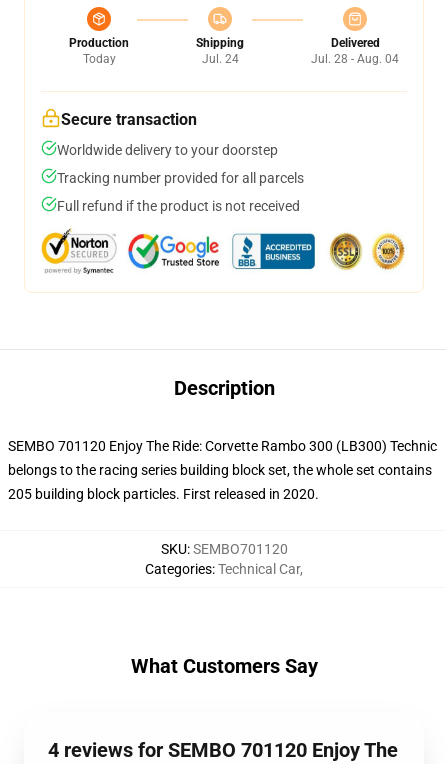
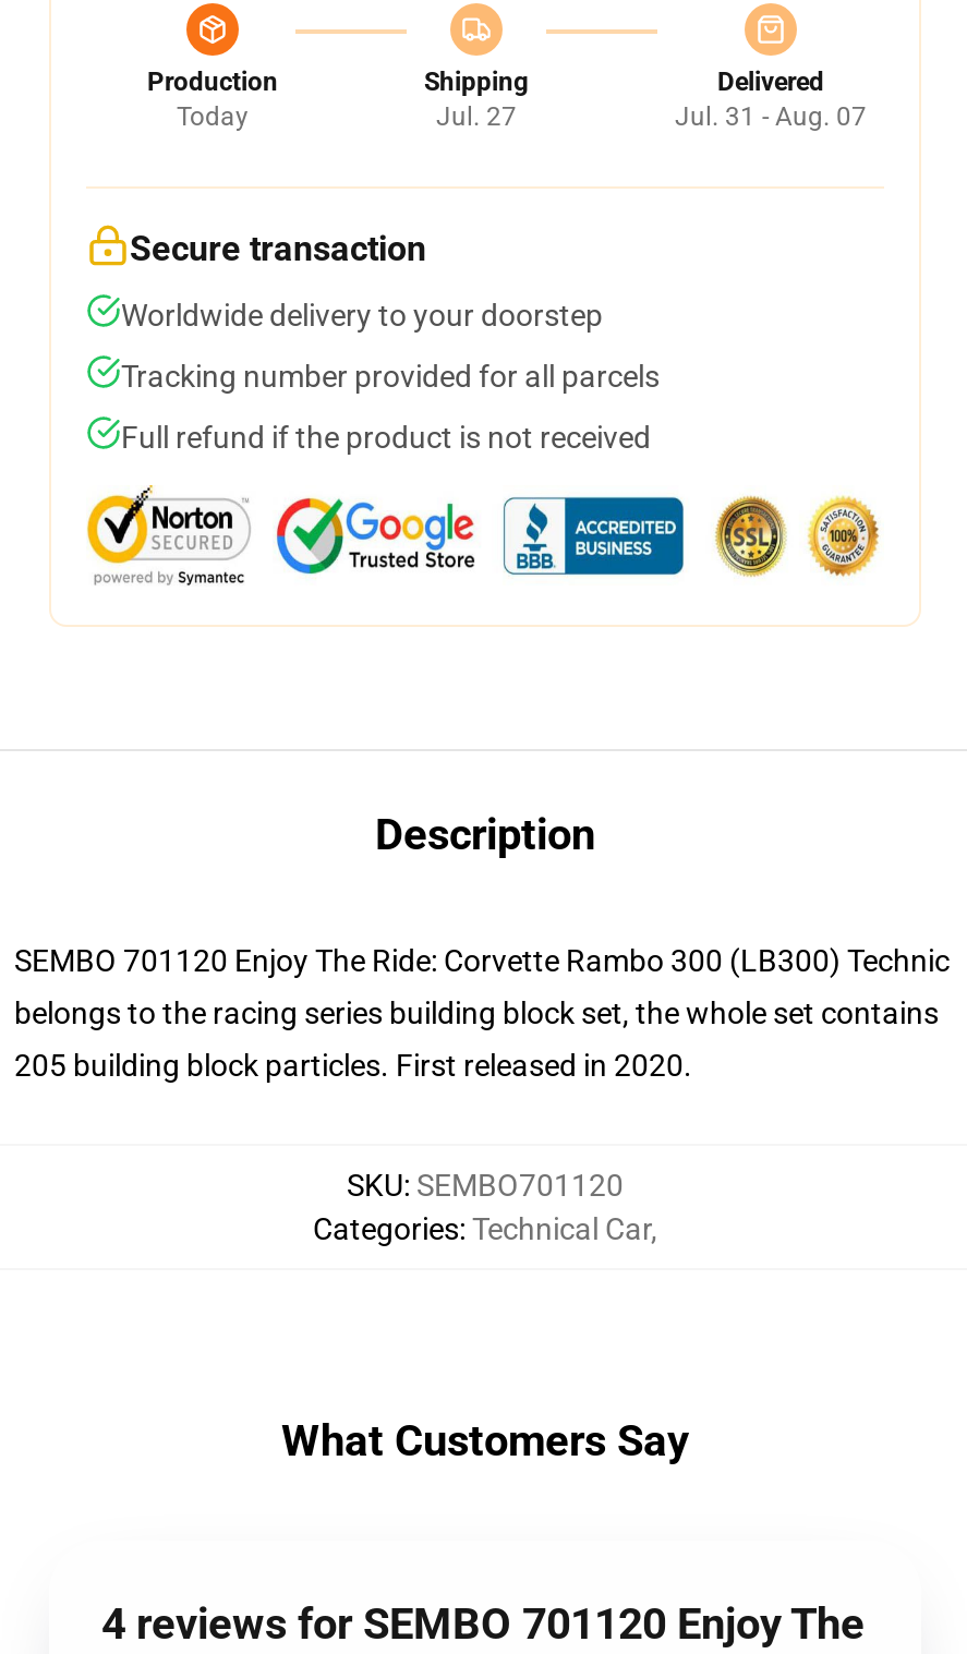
[201,52,238,66] Jul. 24 -> [436,101,517,132] Jul. 27
[311,52,399,66] Jul. 28 - Aug. 04 -> [675,101,867,132] Jul. 31 - Aug. 07

